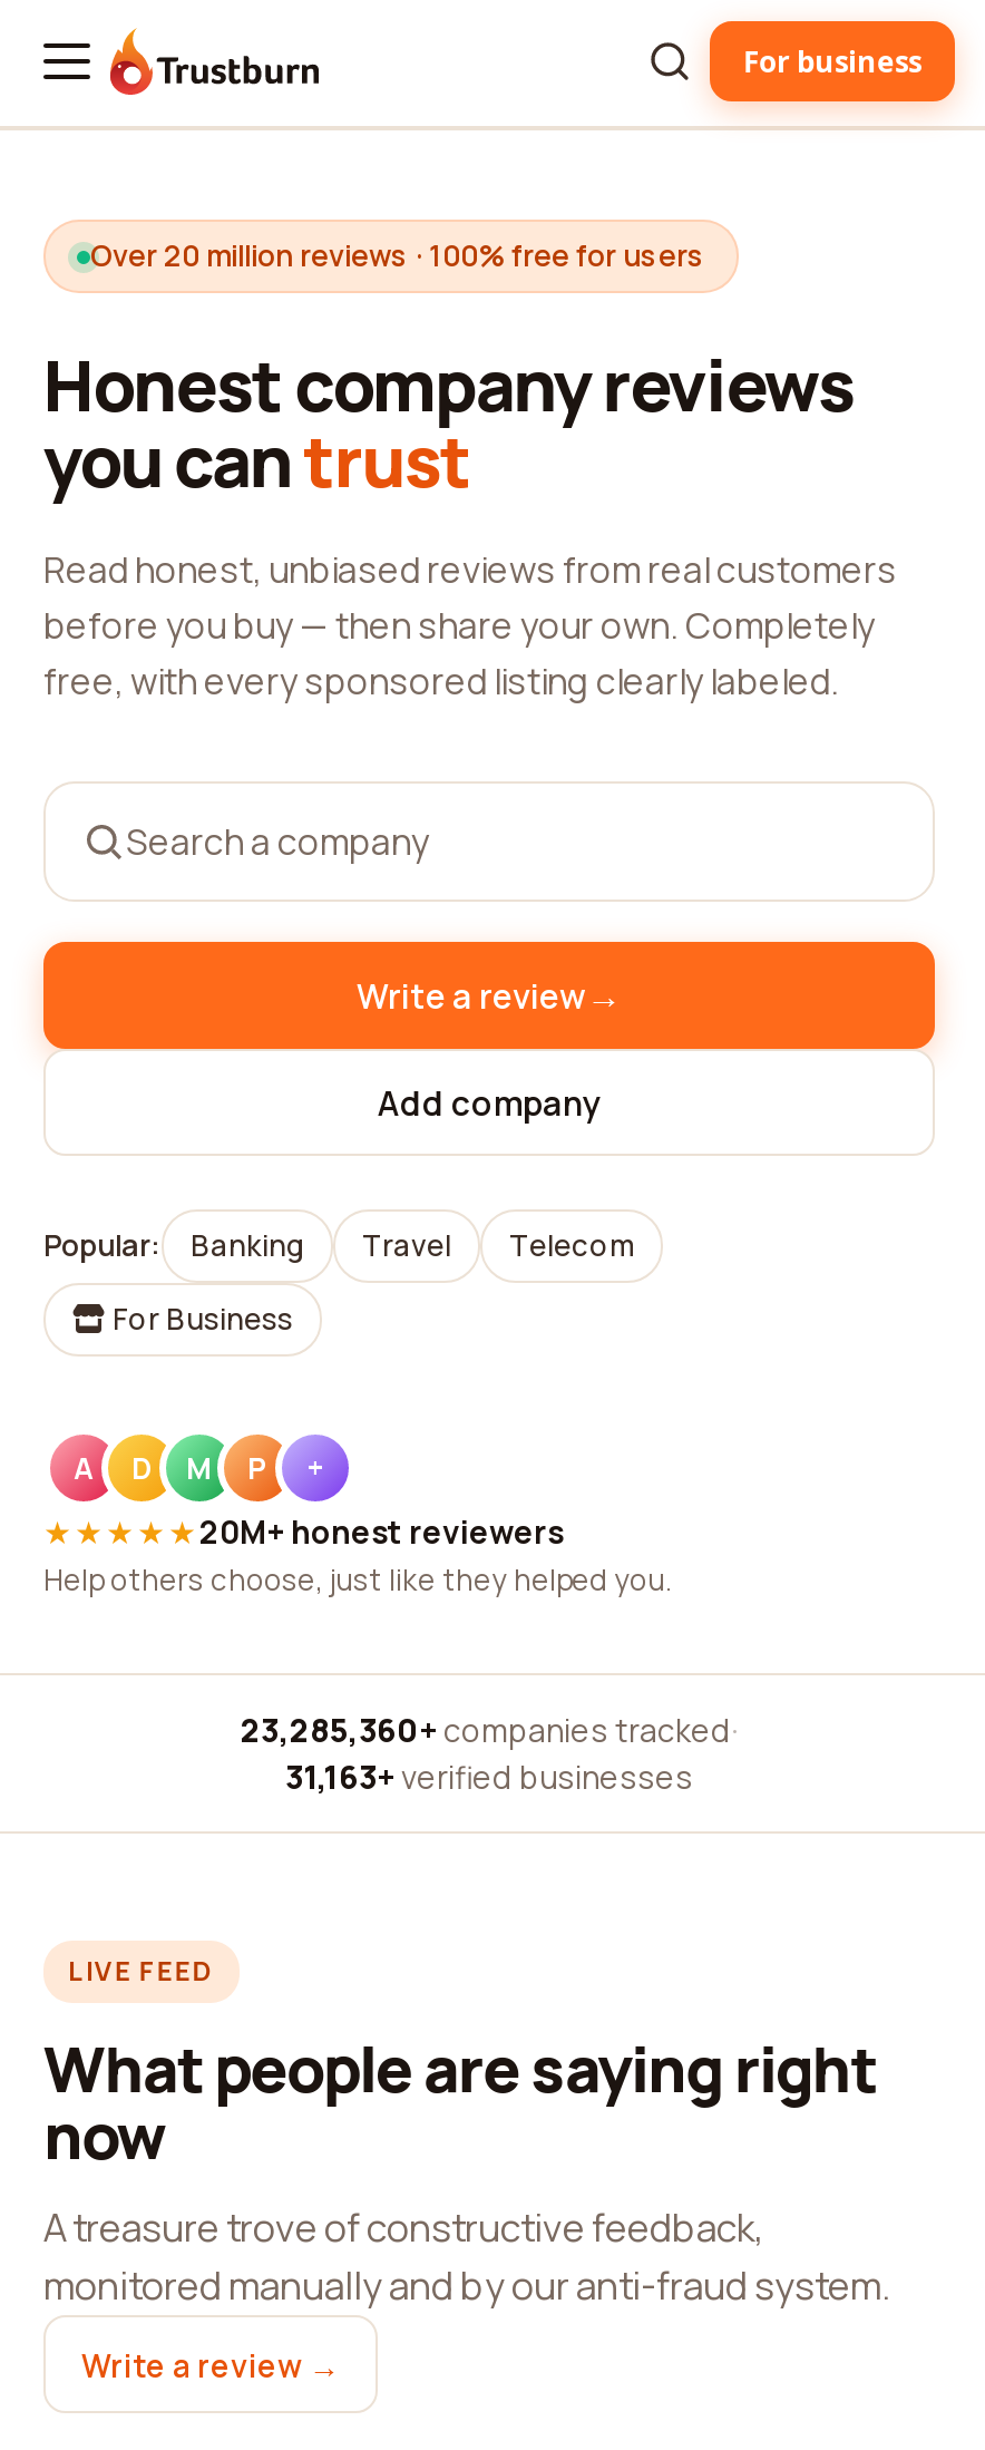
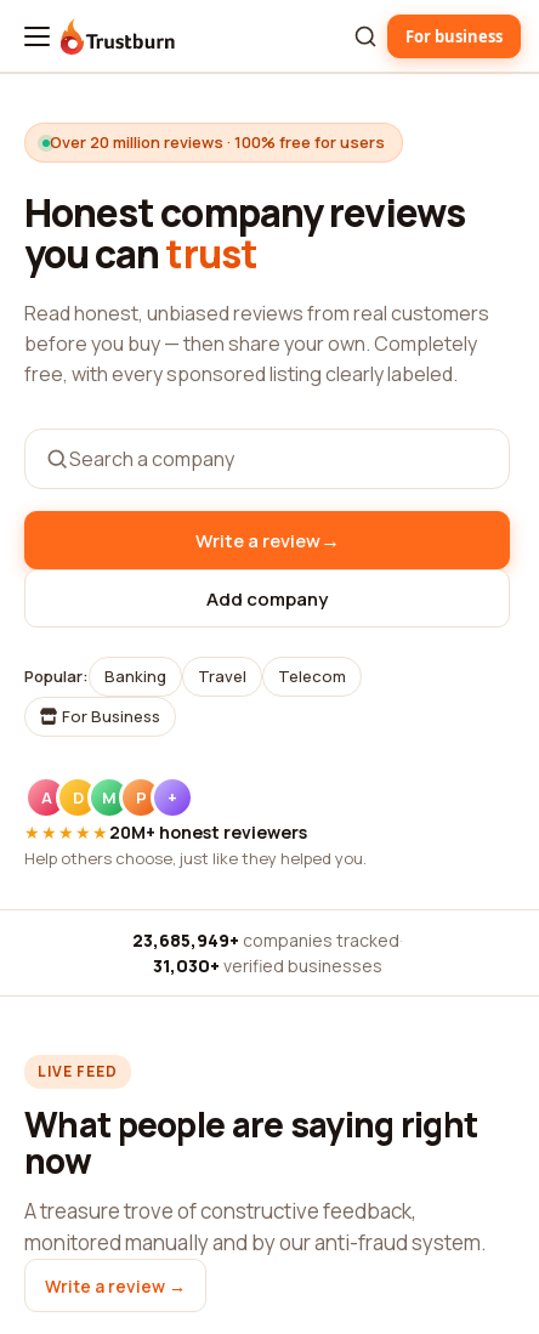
[241,1709,738,1751] 23,285,360+ companies tracked · -> [132,929,402,952] 23,685,949+ companies tracked ·
[285,1756,693,1798] 31,163+ verified businesses -> [152,954,382,977] 31,030+ verified businesses

